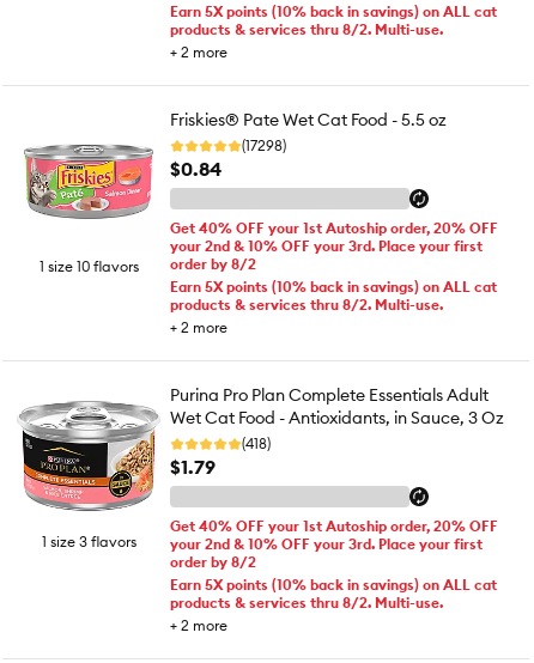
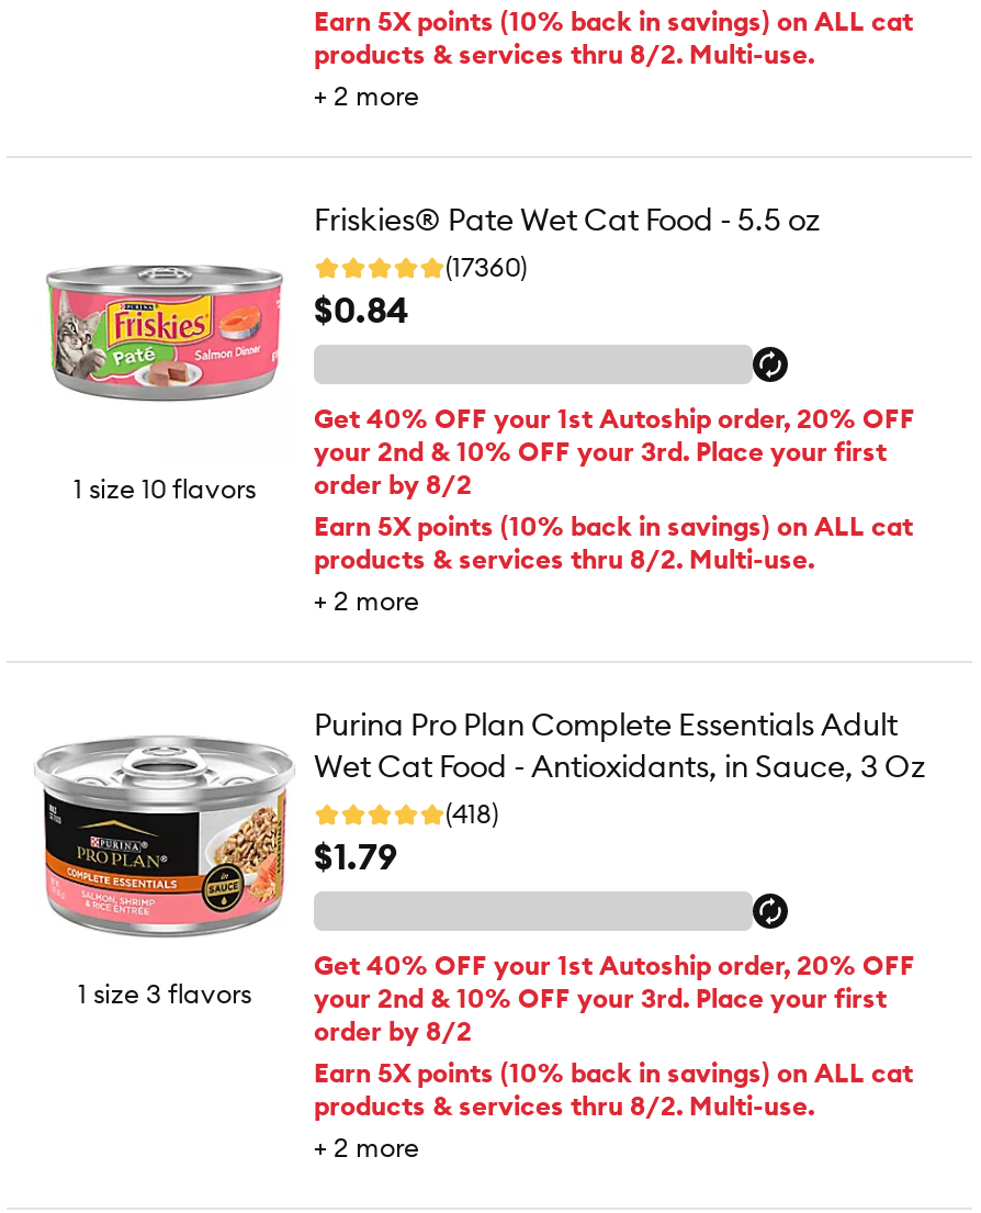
[242,137,286,155] (17298) -> [446,251,527,284] (17360)

